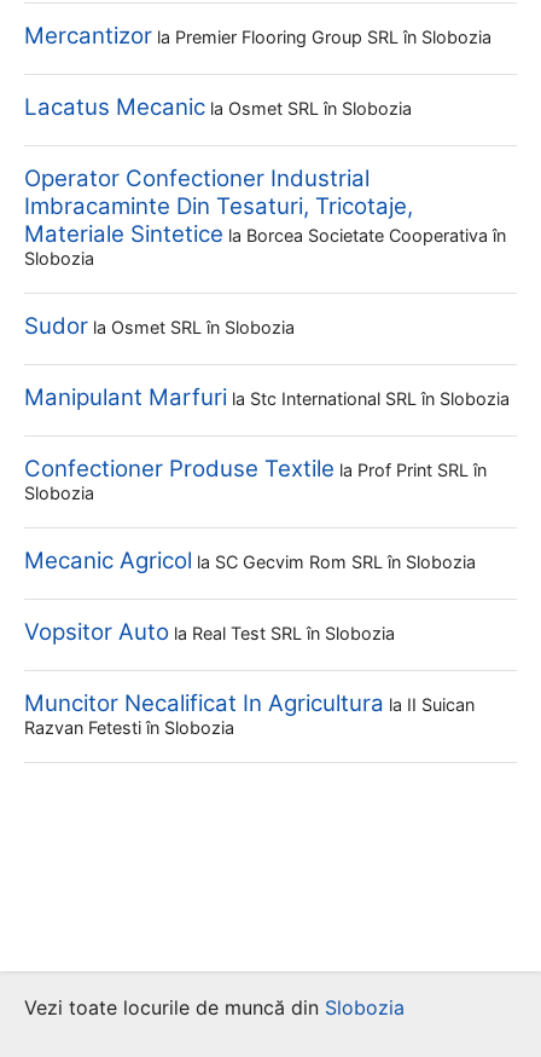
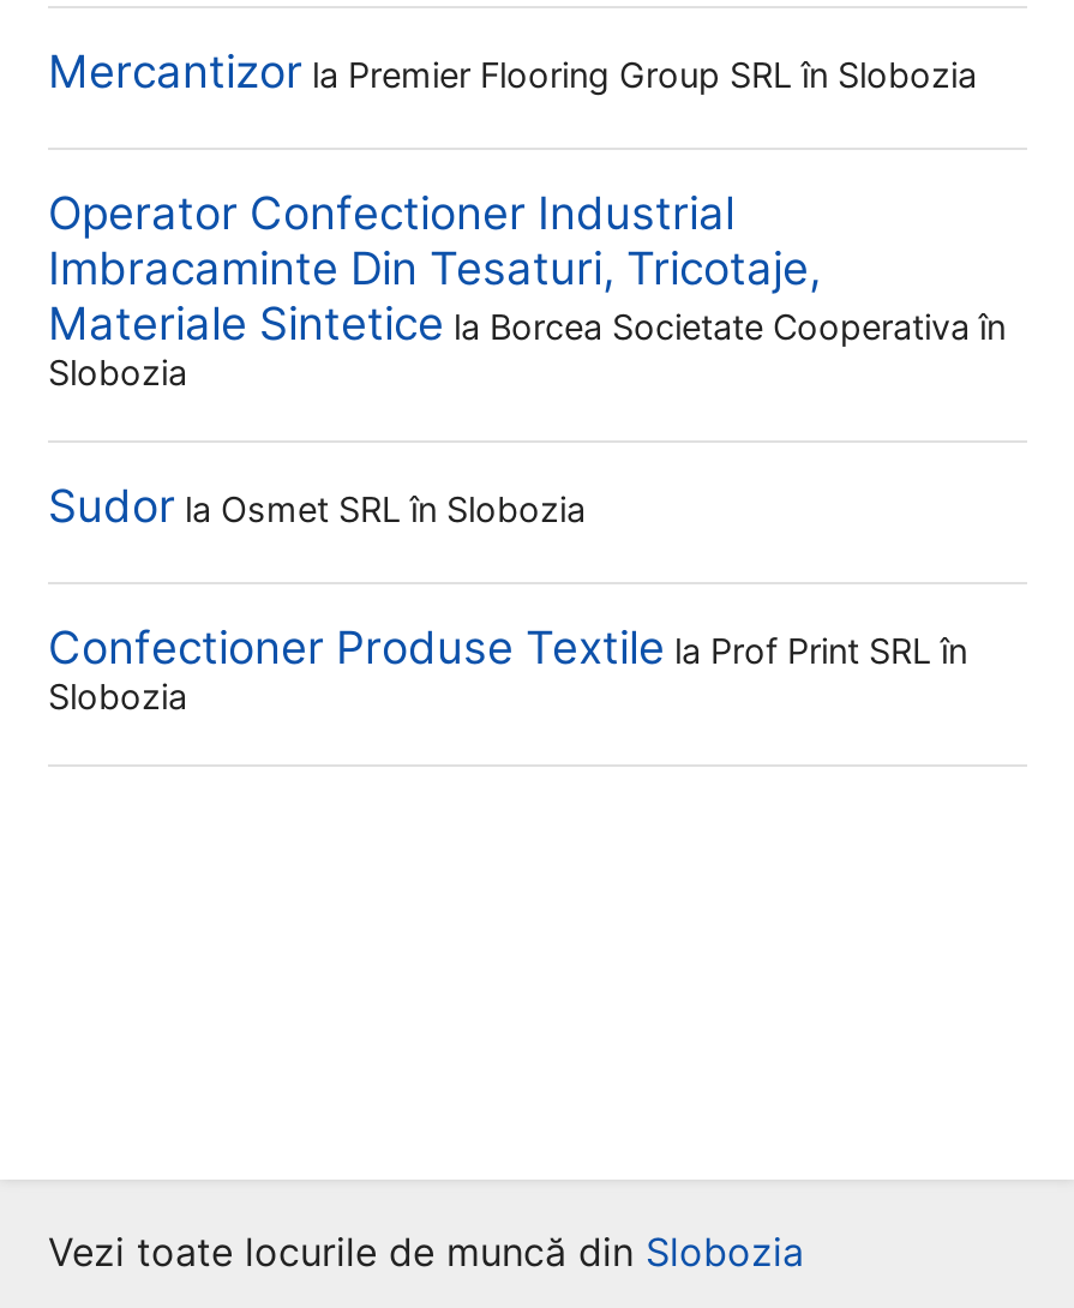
[24,93,412,121] Lacatus Mecanic la Osmet SRL în Slobozia -> none
[24,383,510,411] Manipulant Marfuri la Stc International SRL în Slobozia -> none
[24,547,476,738] Mecanic Agricol la SC Gecvim Rom SRL în Slobozia | Vopsitor Auto la Real Test SRL în Slobozia | Muncitor Necalificat In Agricultura la II Suican | Razvan Fetesti în Slobozia -> none

